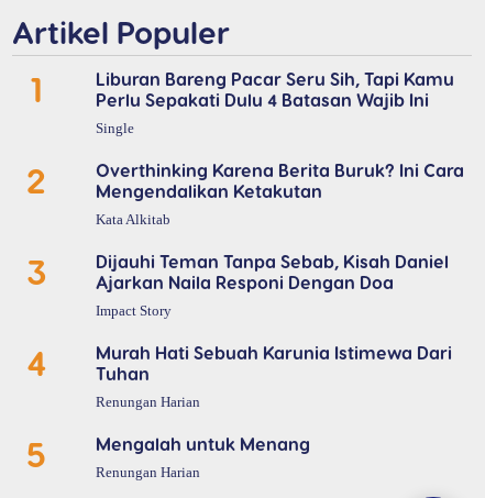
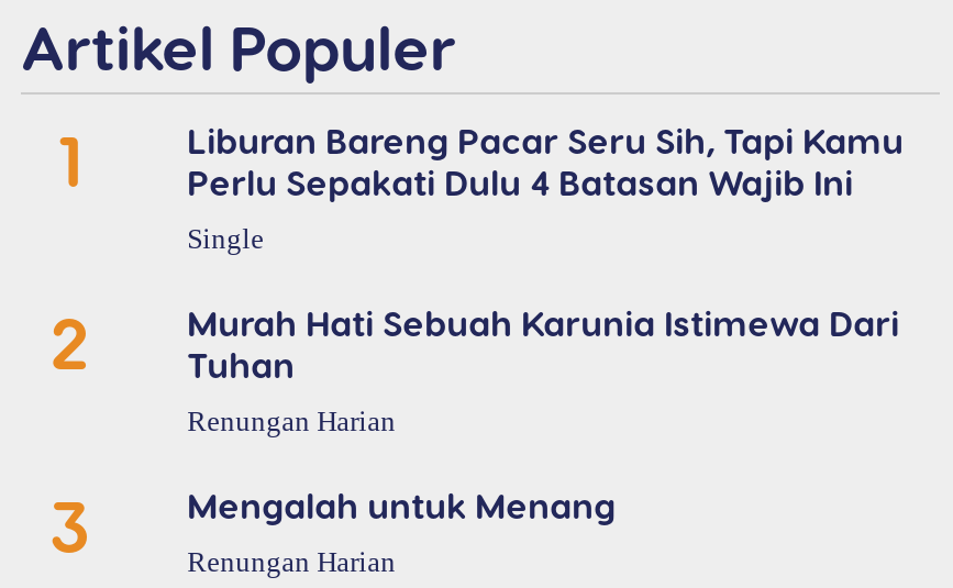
[26,160,464,383] Overthinking Karena Berita Buruk? Ini Cara | Mengendalikan Ketakutan | Kata Alkitab | 3 | Dijauhi Teman Tanpa Sebab, Kisah Daniel | Ajarkan Naila Responi Dengan Doa | Impact Story | 4 -> none
[27,432,47,474] 5 -> [49,482,91,565] 3

